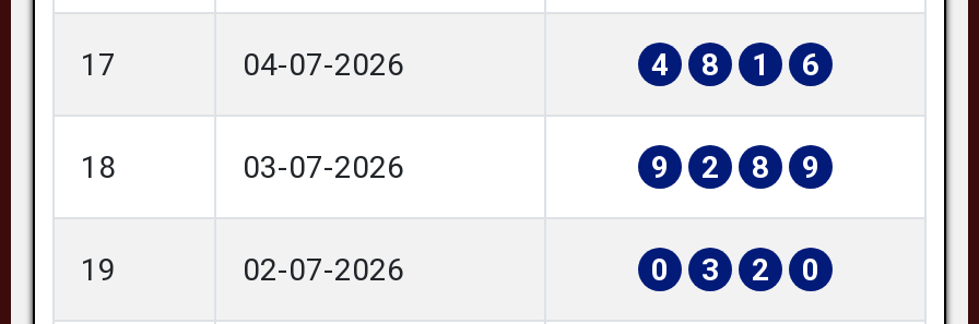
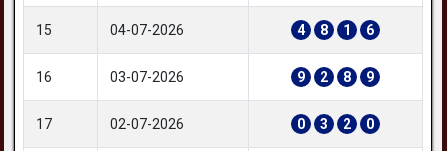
[81,46,116,81] 17 -> [36,22,52,38] 15
[81,149,116,184] 18 -> [36,69,52,85] 16
[81,251,116,286] 19 -> [36,116,52,132] 17

